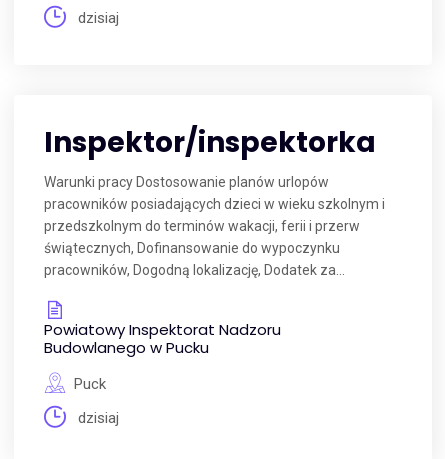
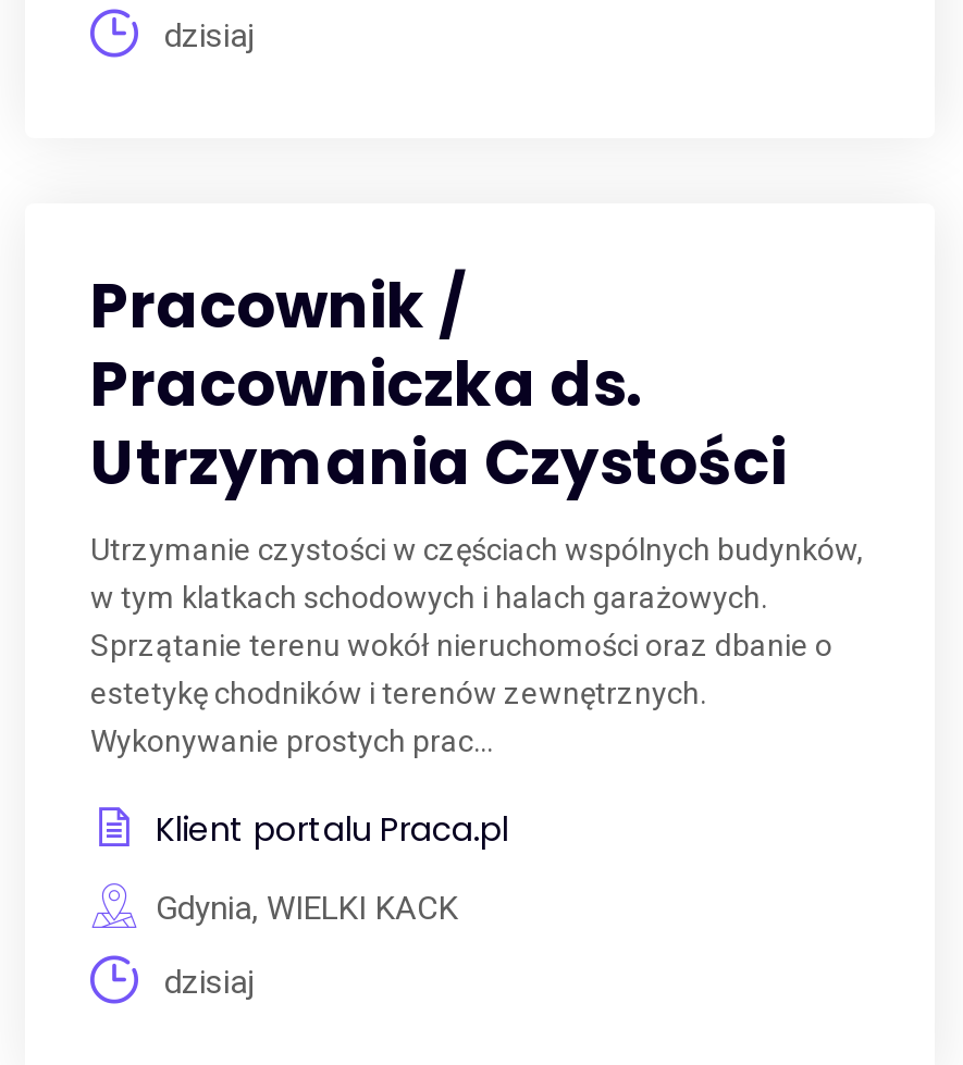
[44,123,385,278] Inspektor/inspektorka | Warunki pracy Dostosowanie planów urlopów | pracowników posiadających dzieci w wieku szkolnym i | przedszkolnym do terminów wakacji, ferii i przerw | świątecznych, Dofinansowanie do wypoczynku | pracowników, Dogodną lokalizację, Dodatek za... -> [90,264,863,758] Pracownik / | Pracowniczka ds. | Utrzymania Czystości | Utrzymanie czystości w częściach wspólnych budynków, | w tym klatkach schodowych i halach garażowych. | Sprzątanie terenu wokół nieruchomości oraz dbanie o | estetykę chodników i terenów zewnętrznych. | Wykonywanie prostych prac...
[44,319,281,358] Powiatowy Inspektorat Nadzoru | Budowlanego w Pucku -> [156,806,508,852] Klient portalu Praca.pl
[74,375,106,393] Puck -> [156,889,458,928] Gdynia, WIELKI KACK

